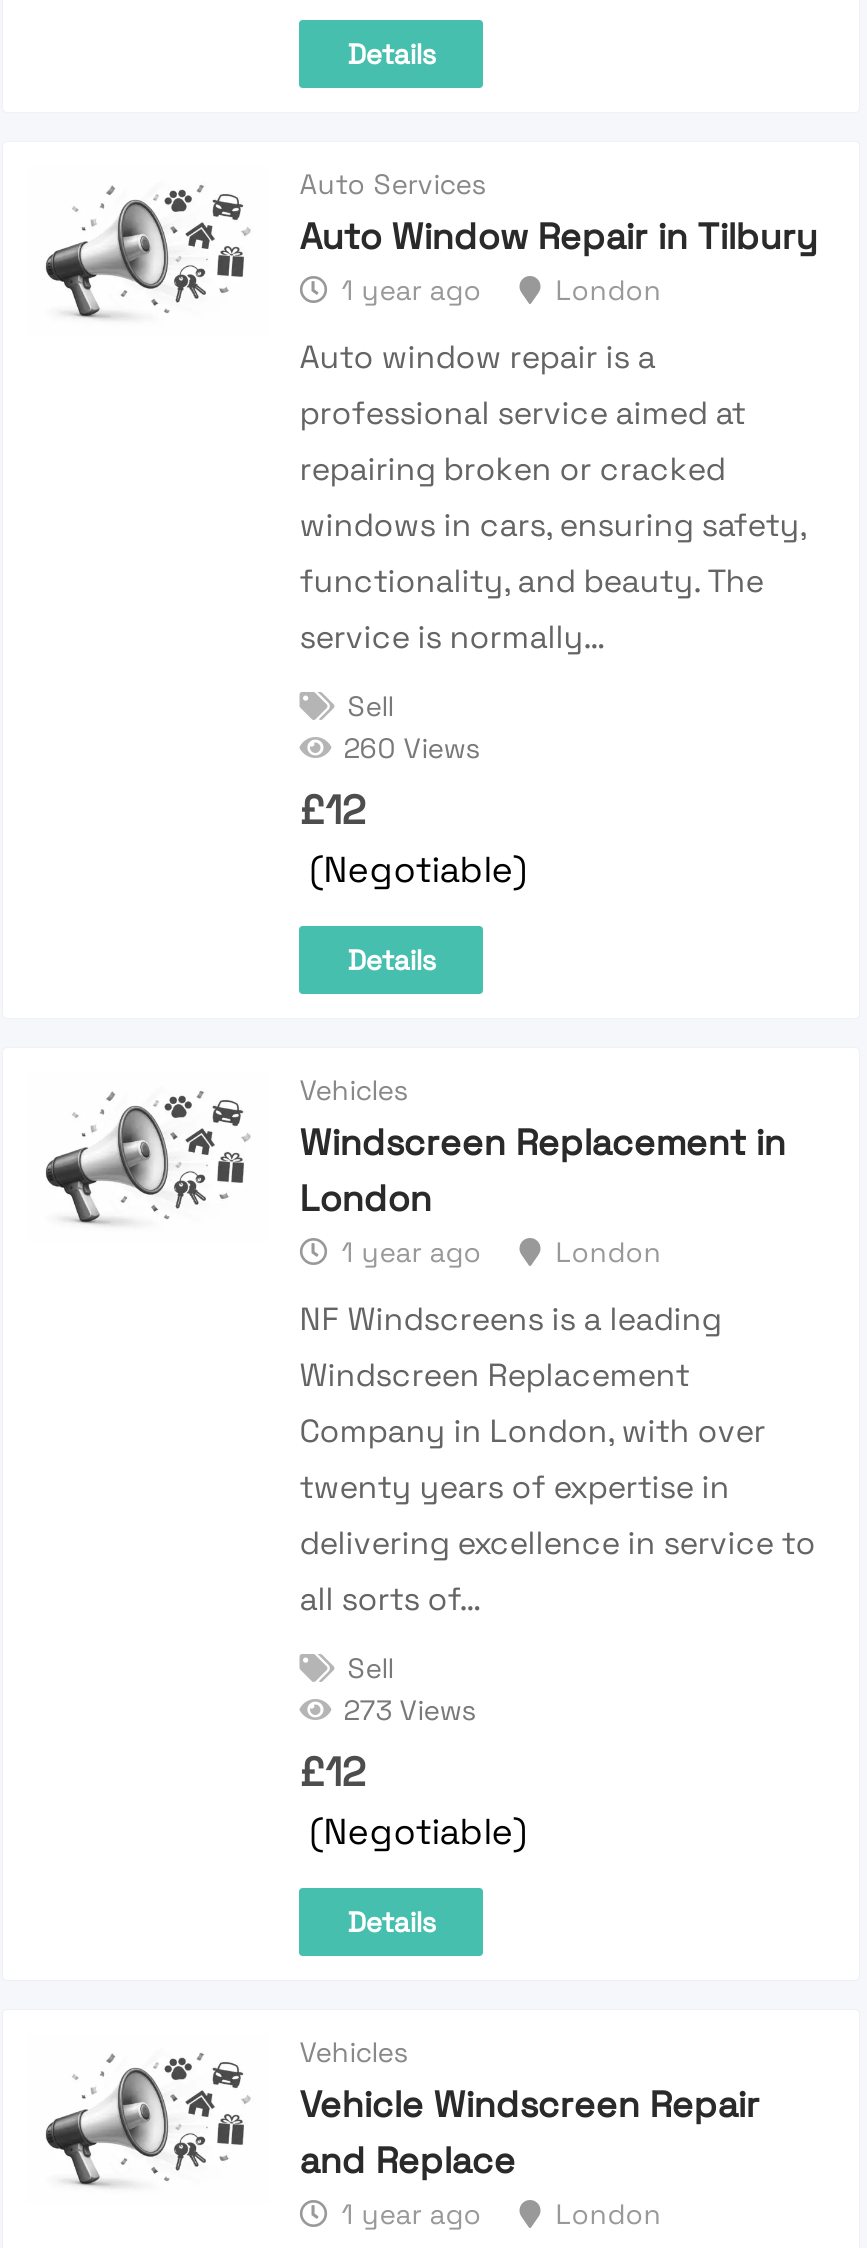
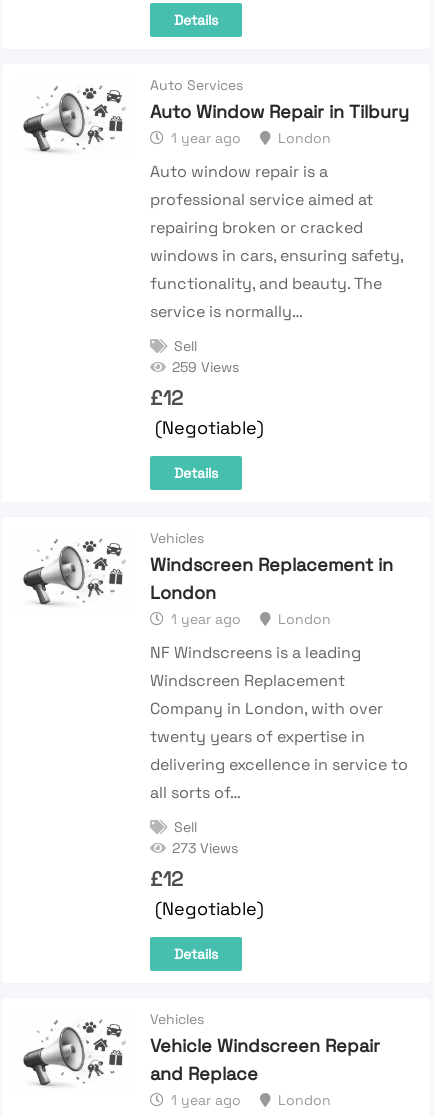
[343,730,479,766] 260 Views -> [172,358,239,376] 259 Views

